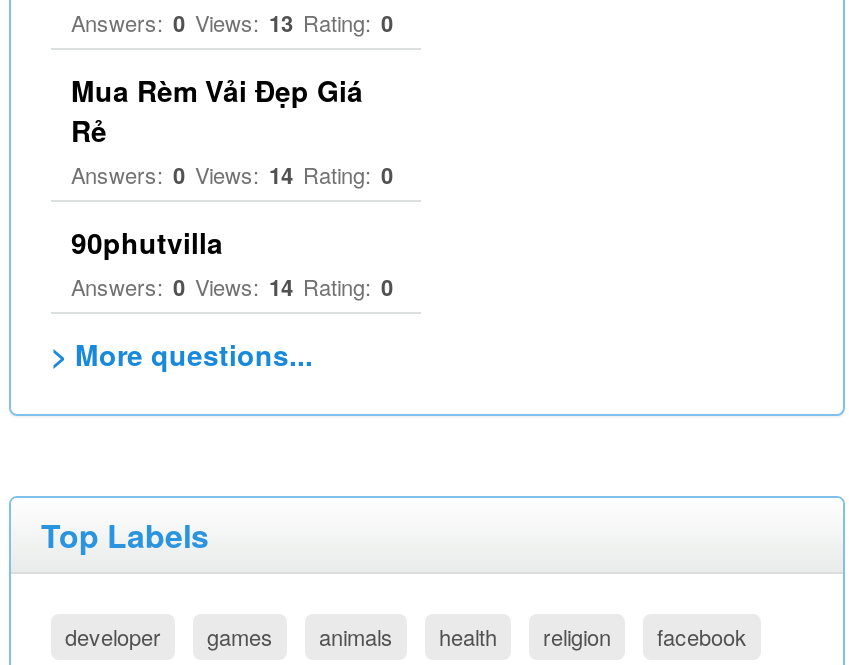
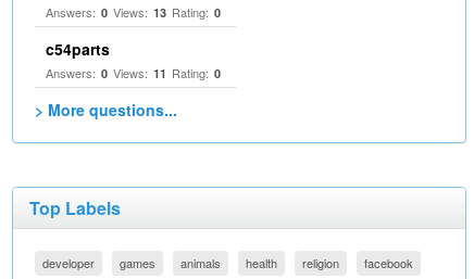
[71,70,393,302] Mua Rèm Vải Đẹp Giá | Rẻ | Answers: 0 Views: 14 Rating: 0 | 90phutvilla | Answers: 0 Views: 14 Rating: 0 -> [46,38,221,81] c54parts | Answers: 0 Views: 11 Rating: 0

